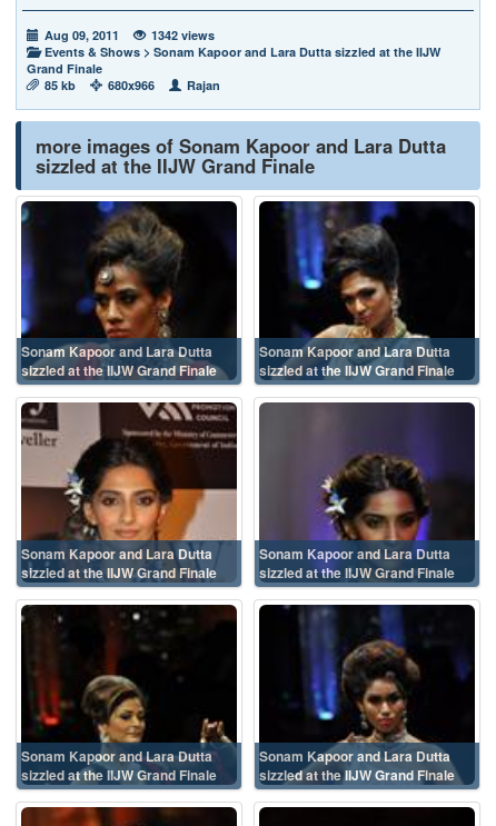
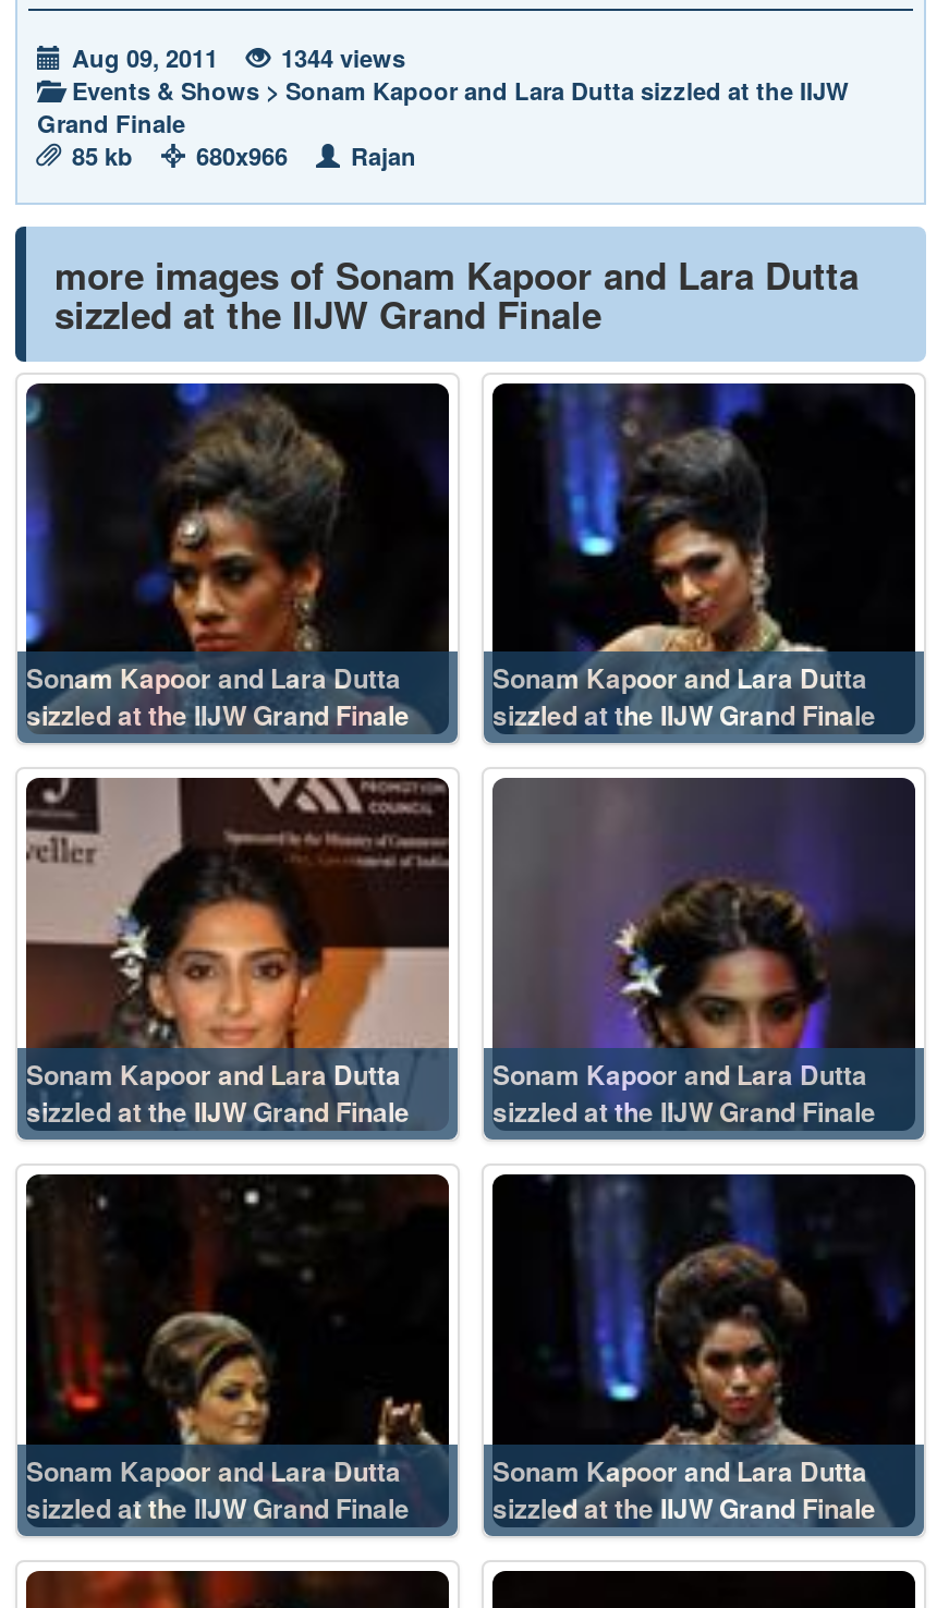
[44,26,215,43] Aug 09, 2011 1342 views -> [72,41,405,74] Aug 09, 2011 1344 views

